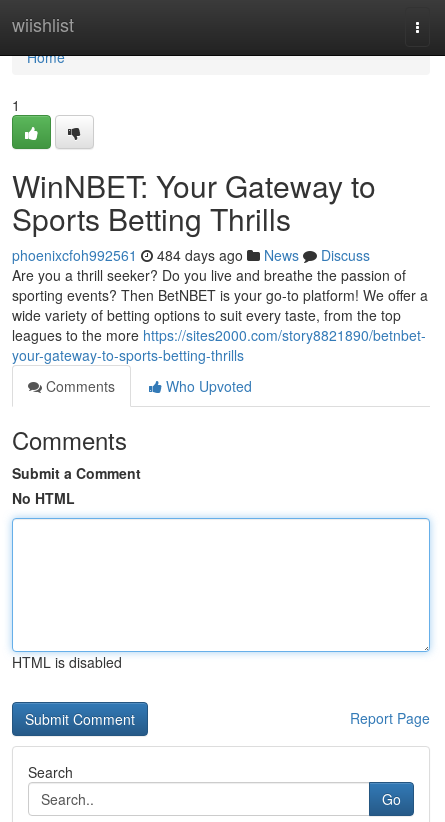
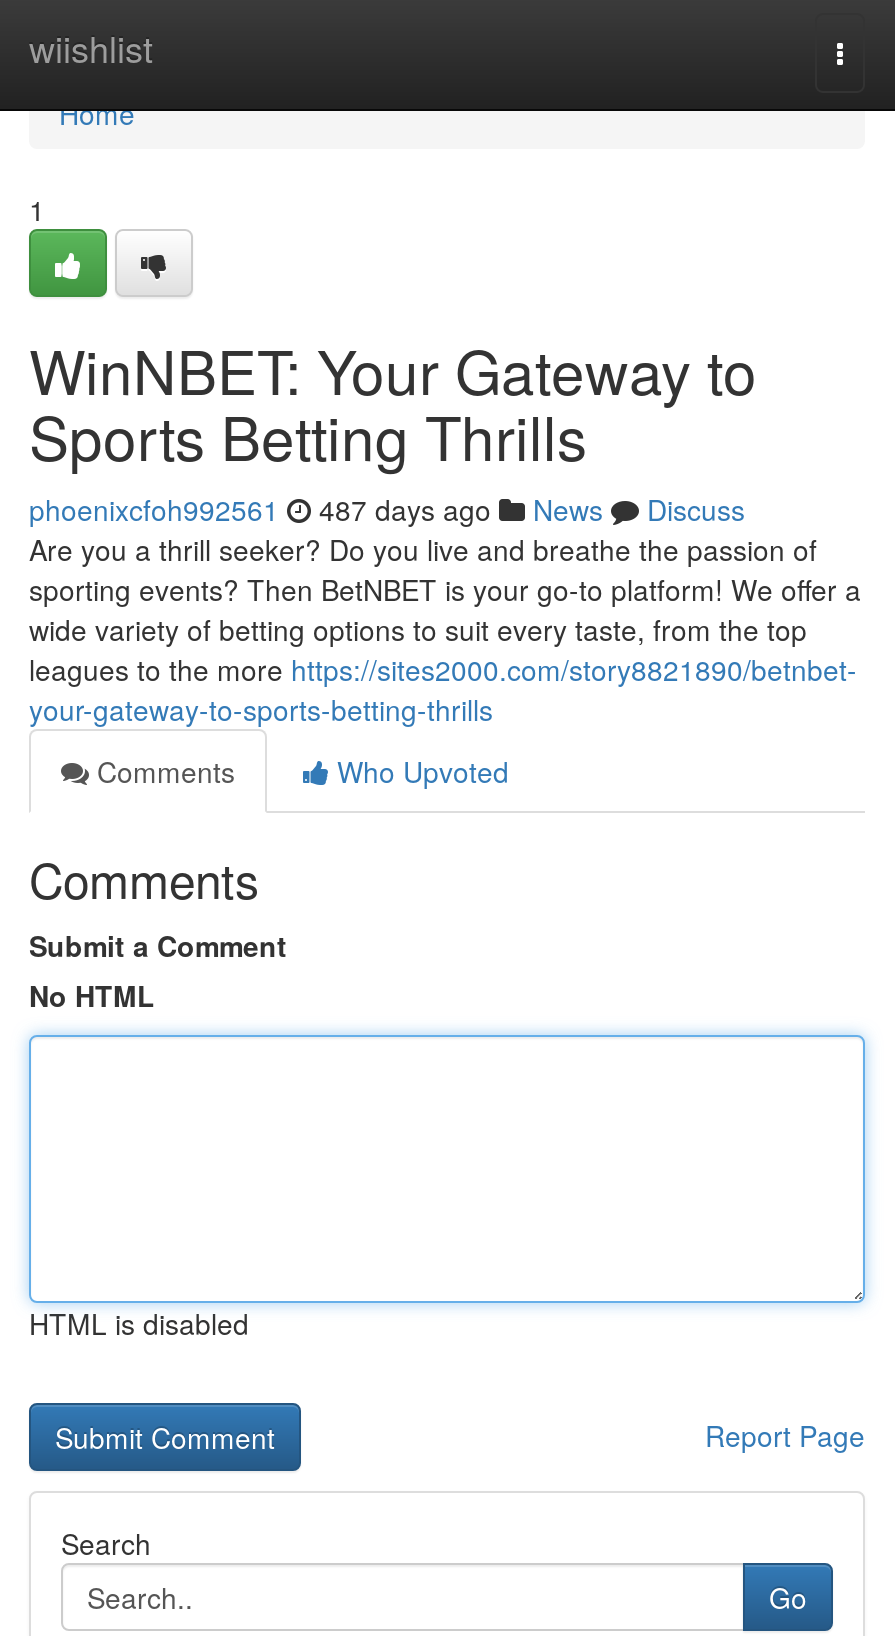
[12,245,370,265] phoenixcfoh992561 484 days ago News Discuss -> [29,489,745,529] phoenixcfoh992561 487 days ago News Discuss

